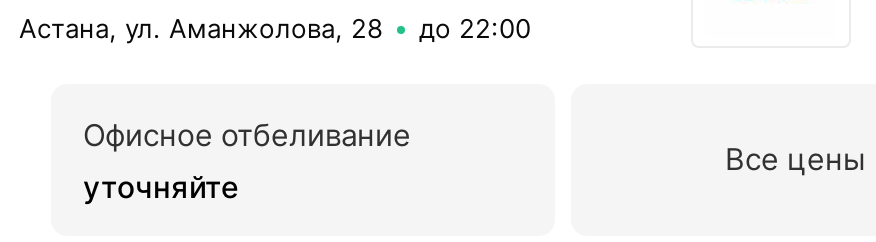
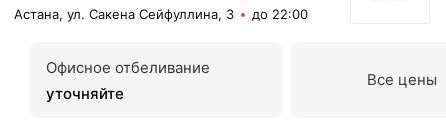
[19,12,383,44] Астана, ул. Аманжолова, 28 -> [14,6,234,22] Астана, ул. Сакена Сейфуллина, 3

